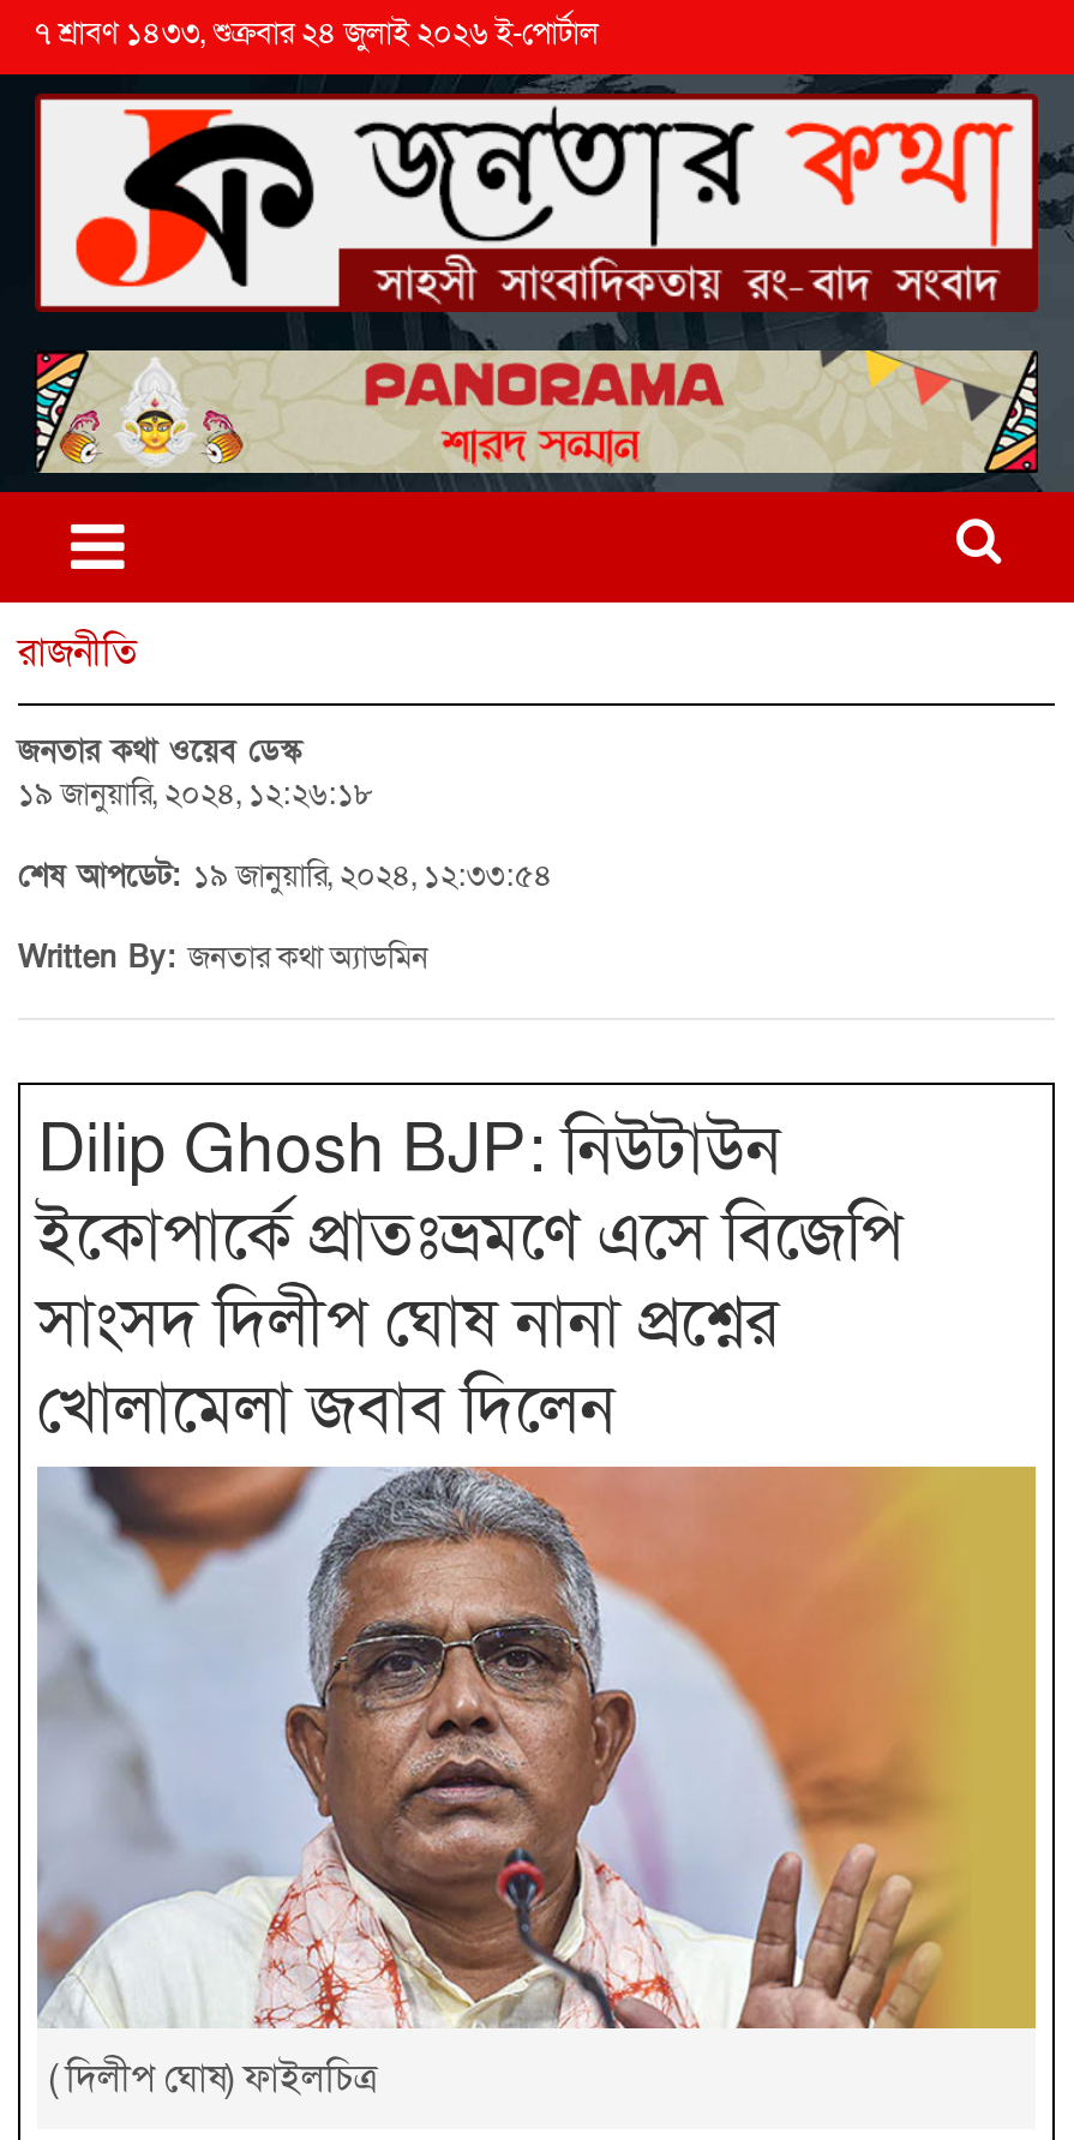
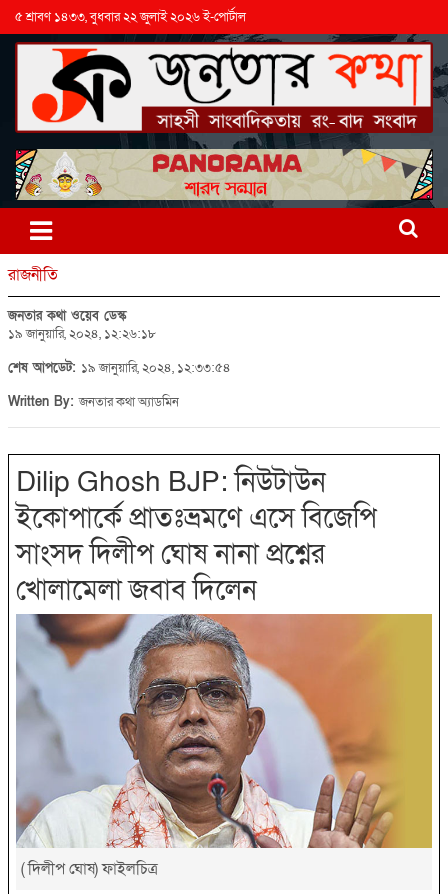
[35,12,599,55] ৭ শ্রাবণ ১৪৩৩, শুক্রবার ২৪ জুলাই ২০২৬ ই-পোর্টাল -> [15,8,246,26] ৫ শ্রাবণ ১৪৩৩, বুধবার ২২ জুলাই ২০২৬ ই-পোর্টাল

